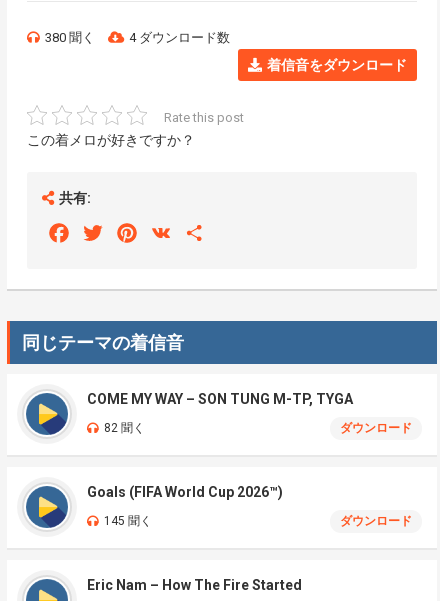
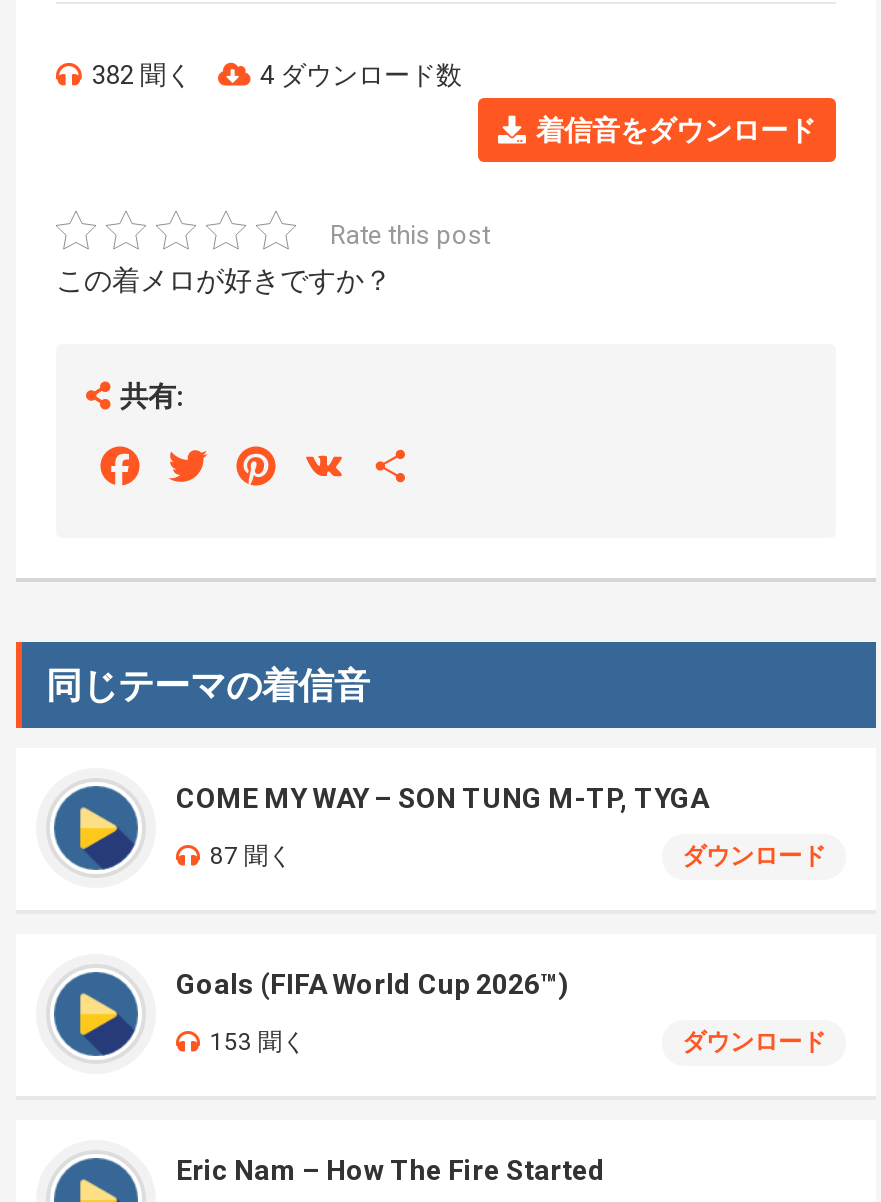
[45,30,95,45] 380 聞く -> [92,60,192,90] 382 聞く
[104,421,145,435] 82 聞く -> [210,842,292,870] 87 聞く
[104,514,152,528] 145 聞く -> [210,1028,306,1056] 153 聞く

